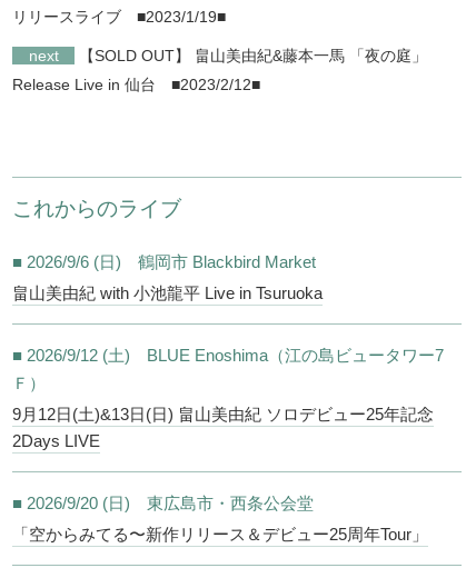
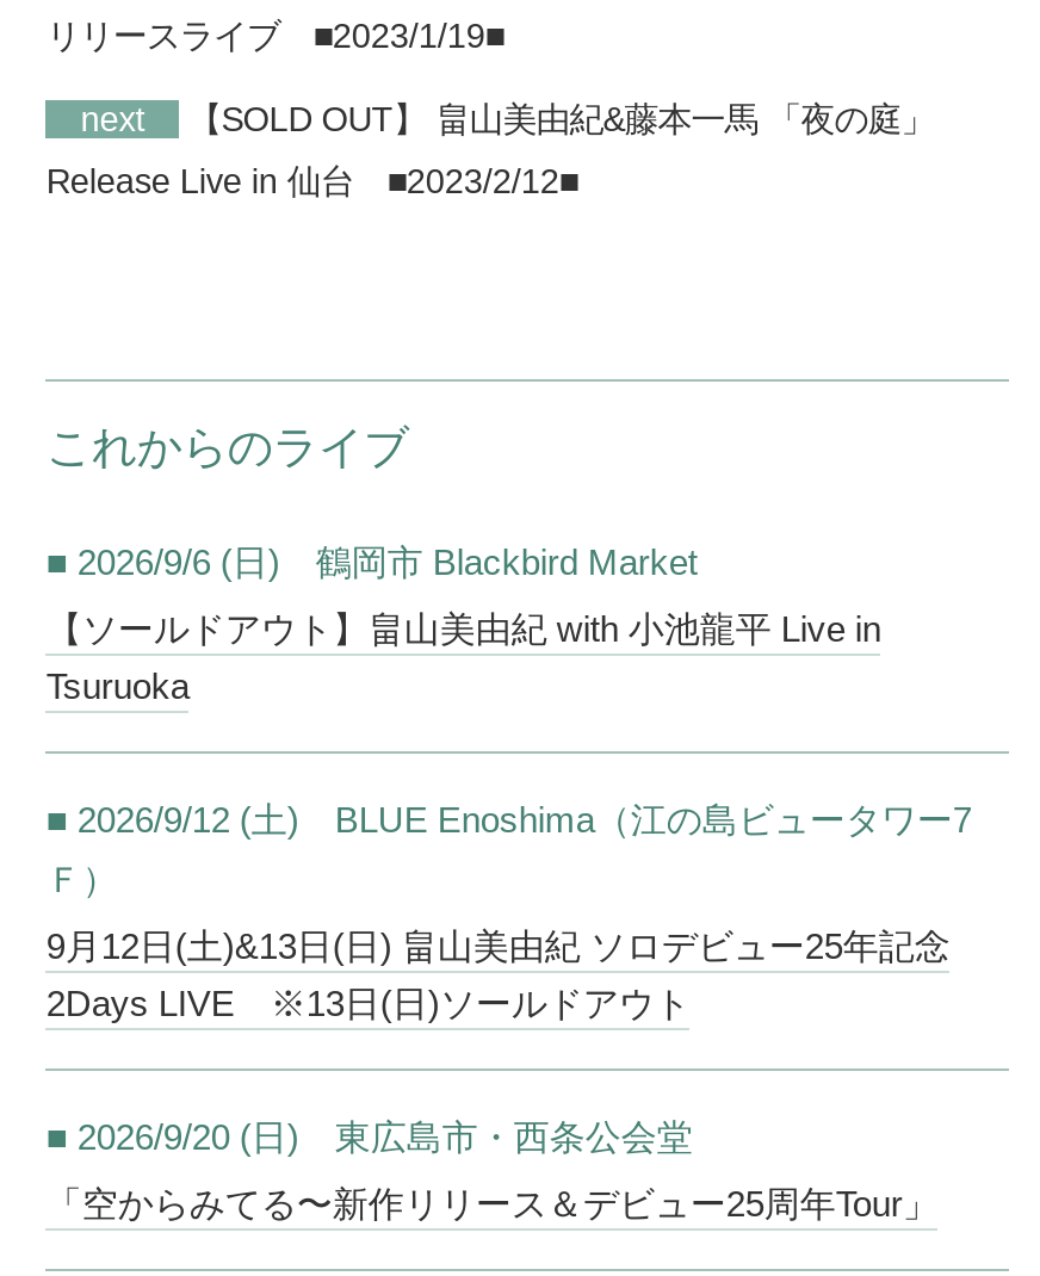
[13,283,323,302] 畠山美由紀 with 小池龍平 Live in Tsuruoka -> [46,607,881,705] 【ソールドアウト】畠山美由紀 with 小池龍平 Live in | Tsuruoka
[13,431,101,450] 2Days LIVE -> [46,982,690,1023] 2Days LIVE ※13日(日)ソールドアウト

